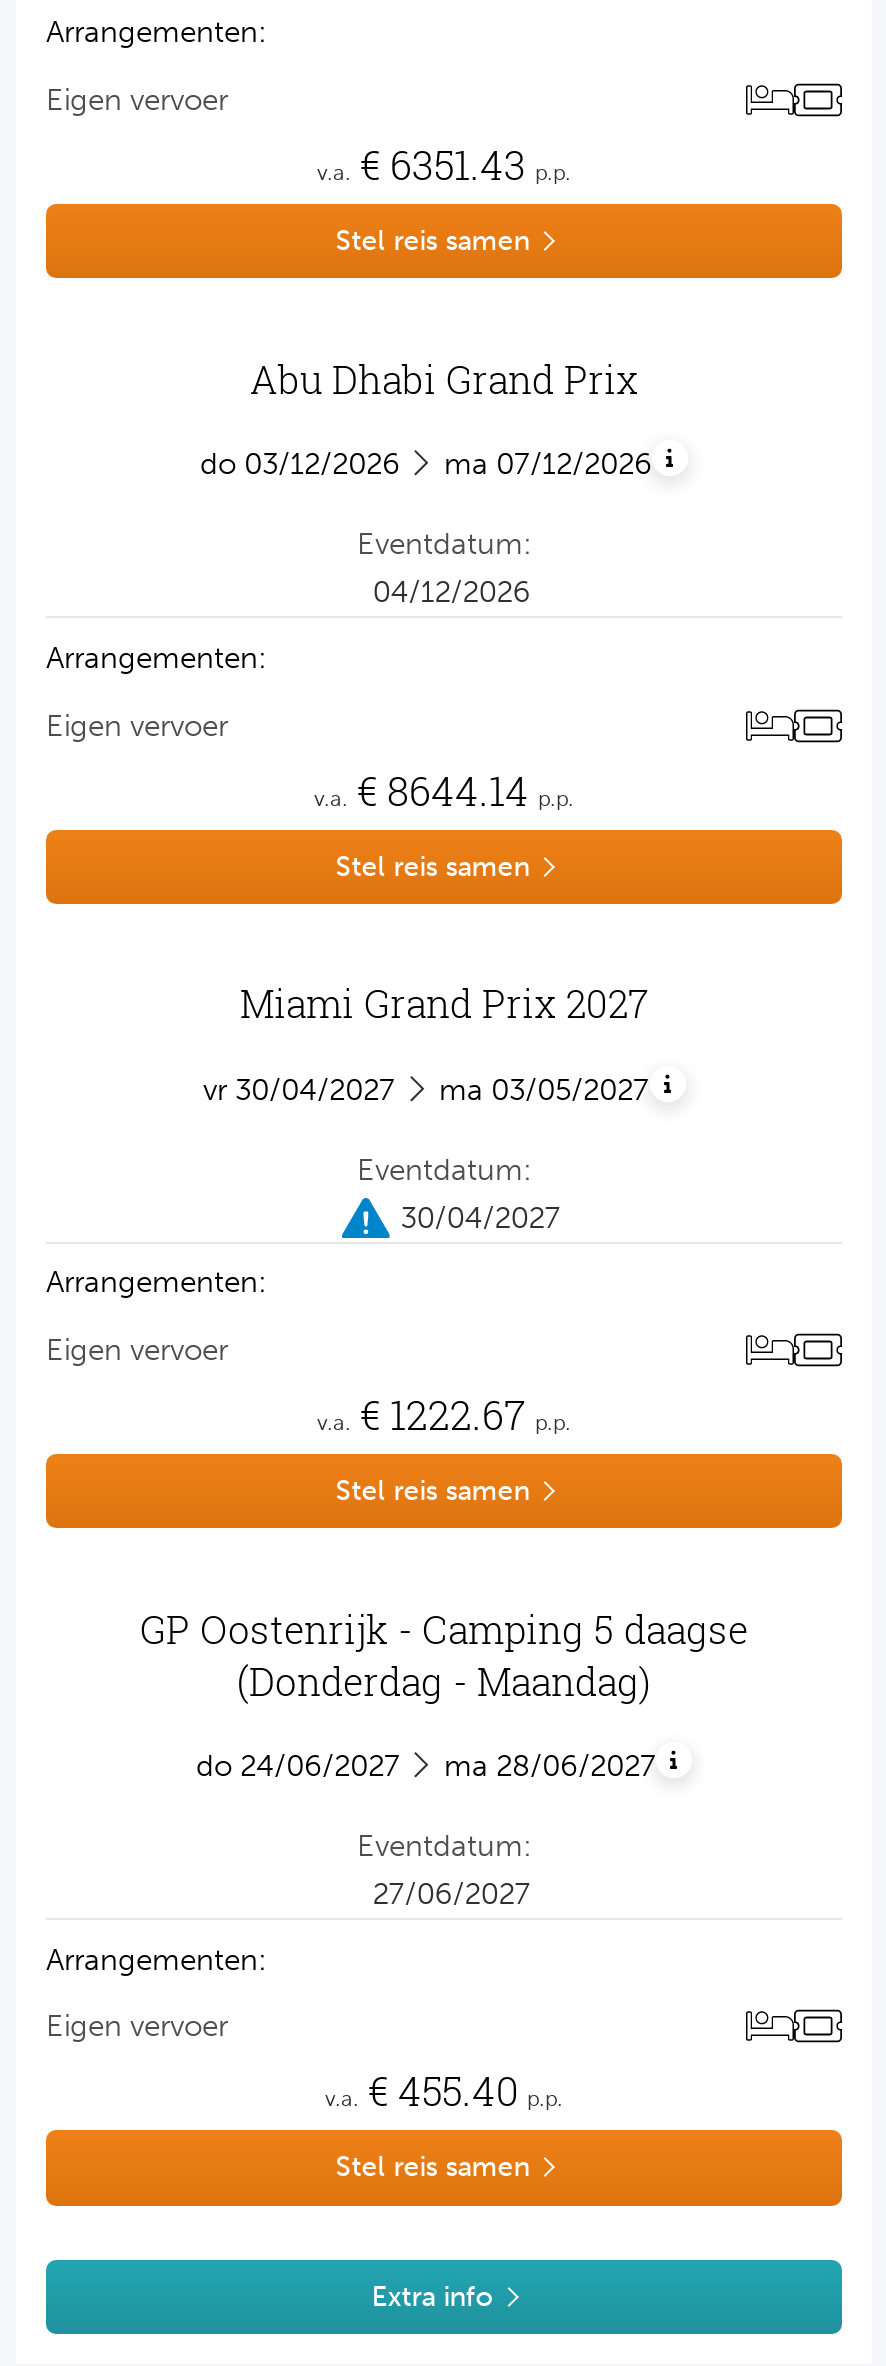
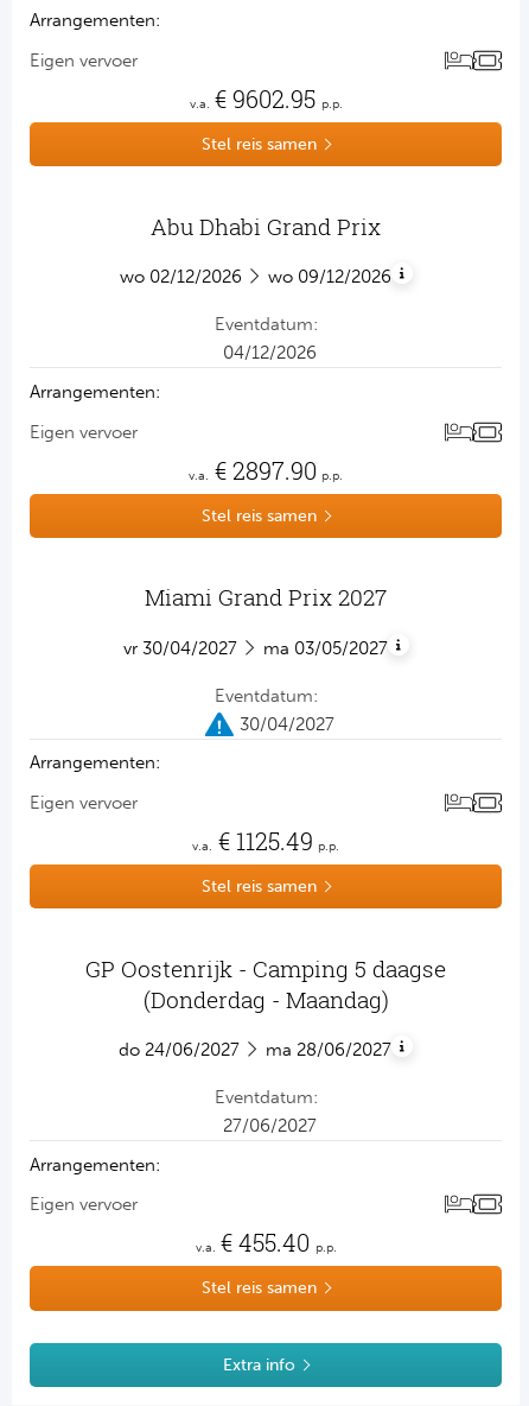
[317,138,571,190] v.a. €6351.43 p.p. -> [189,83,342,114] v.a. €9602.95 p.p.
[200,447,652,483] do 03/12/2026 | ma 07/12/2026 -> [119,266,391,288] wo 02/12/2026 | wo 09/12/2026
[314,763,574,815] v.a. €8644.14 p.p. -> [189,454,343,485] v.a. €2897.90 p.p.
[317,1388,571,1440] v.a. €1222.67 p.p. -> [192,825,339,856] v.a. €1125.49 p.p.

